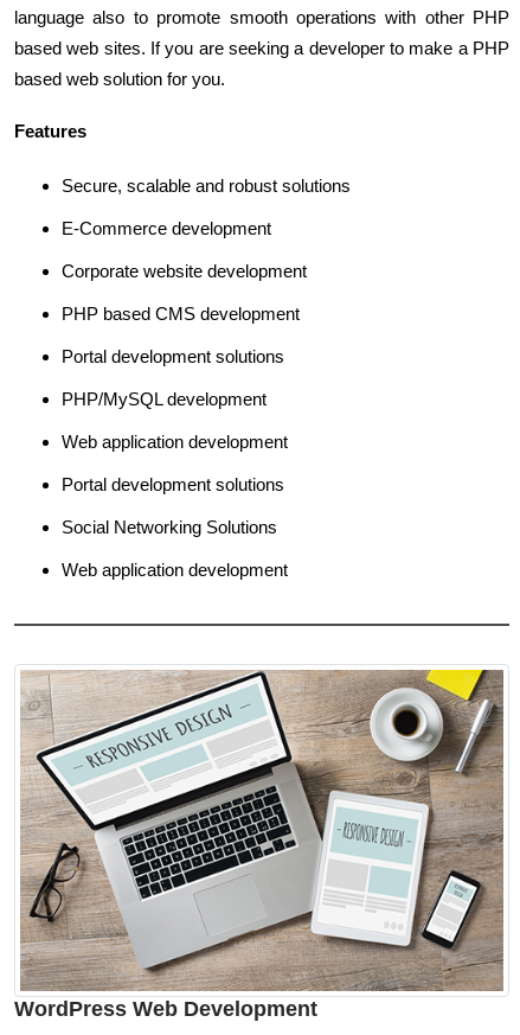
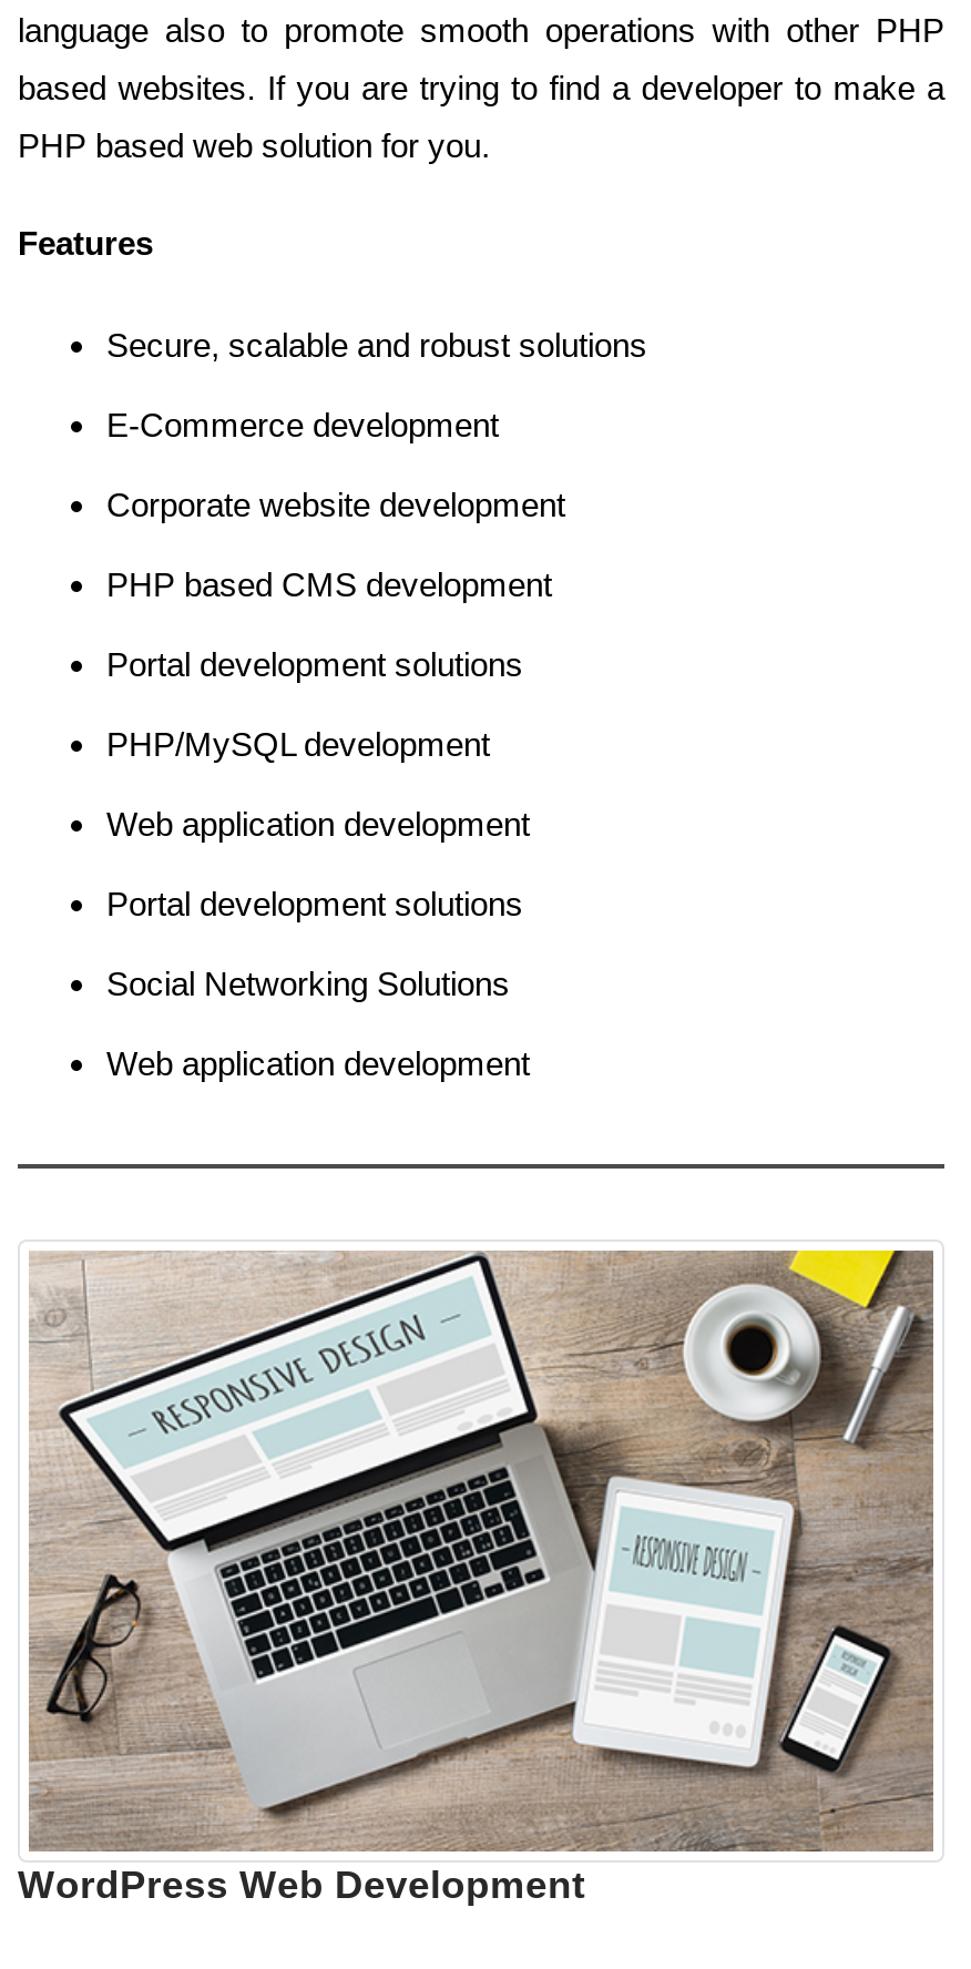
[14,38,509,58] based web sites. If you are seeking a developer to make a PHP -> [18,69,944,106] based websites. If you are trying to find a developer to make a
[14,69,225,89] based web solution for you. -> [18,126,490,164] PHP based web solution for you.

